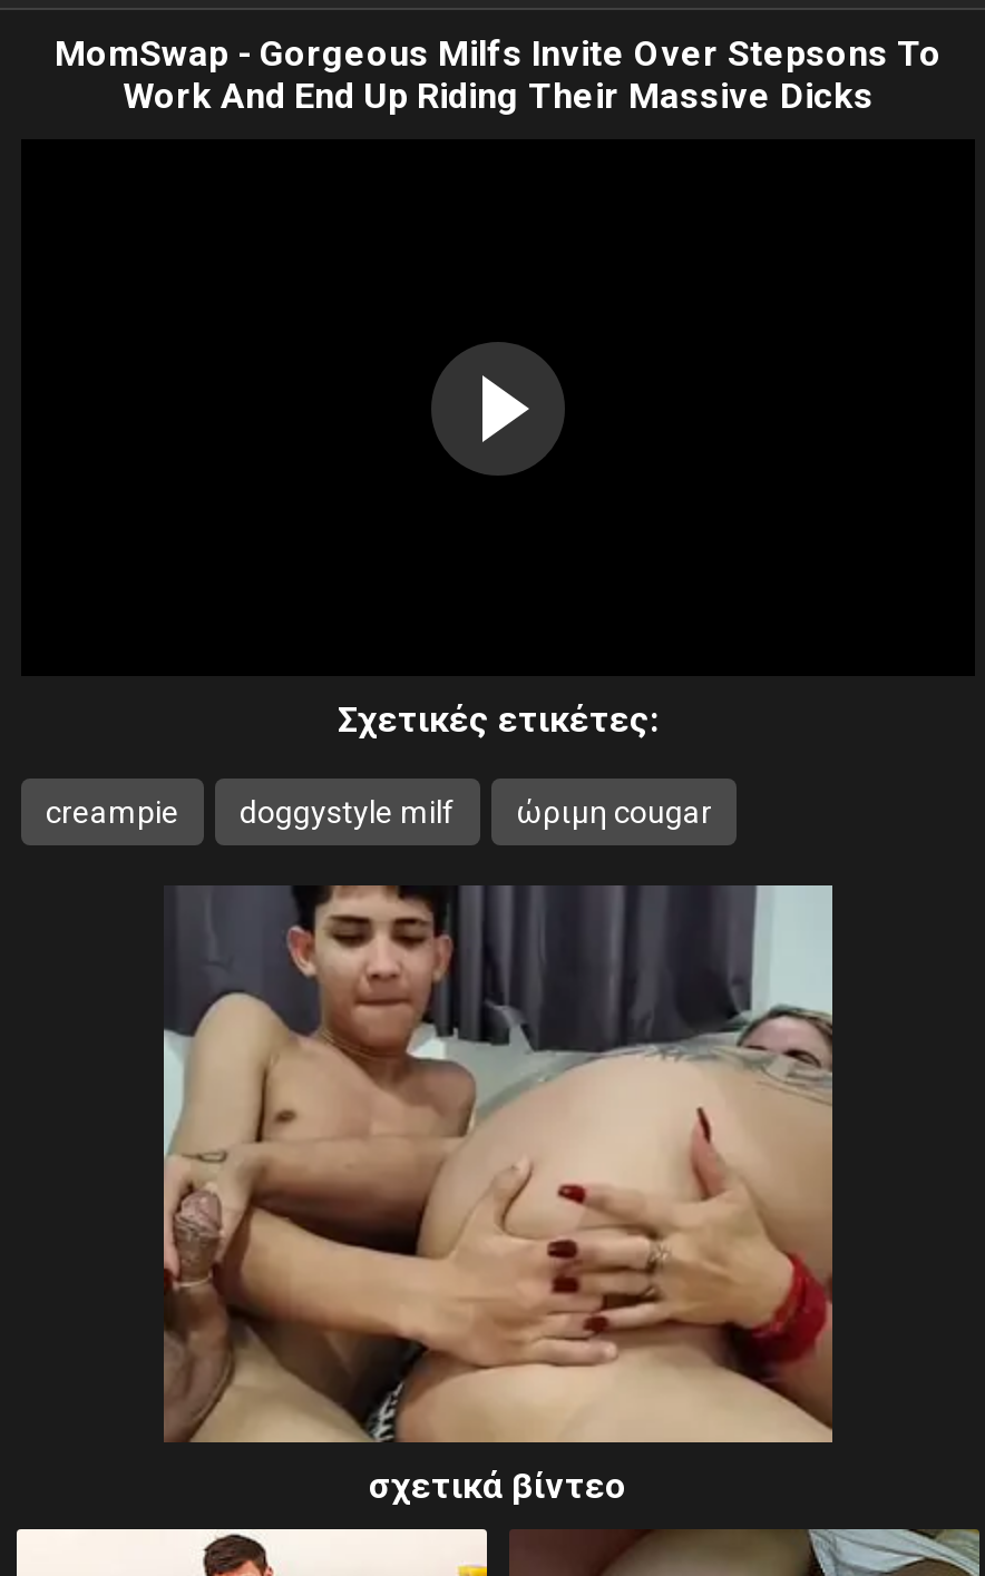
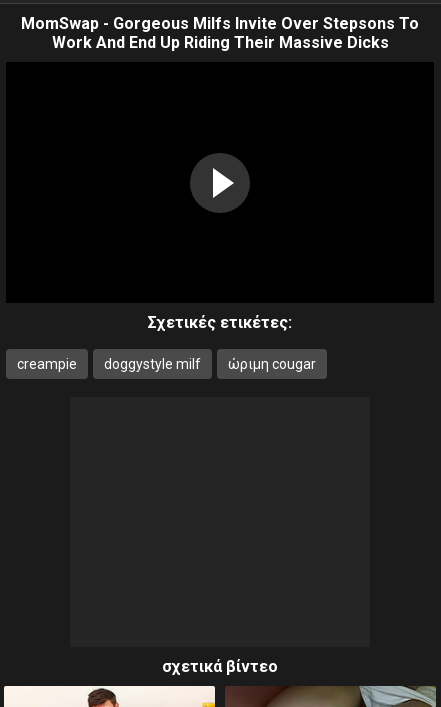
[162,883,835,1445] [image] -> none

